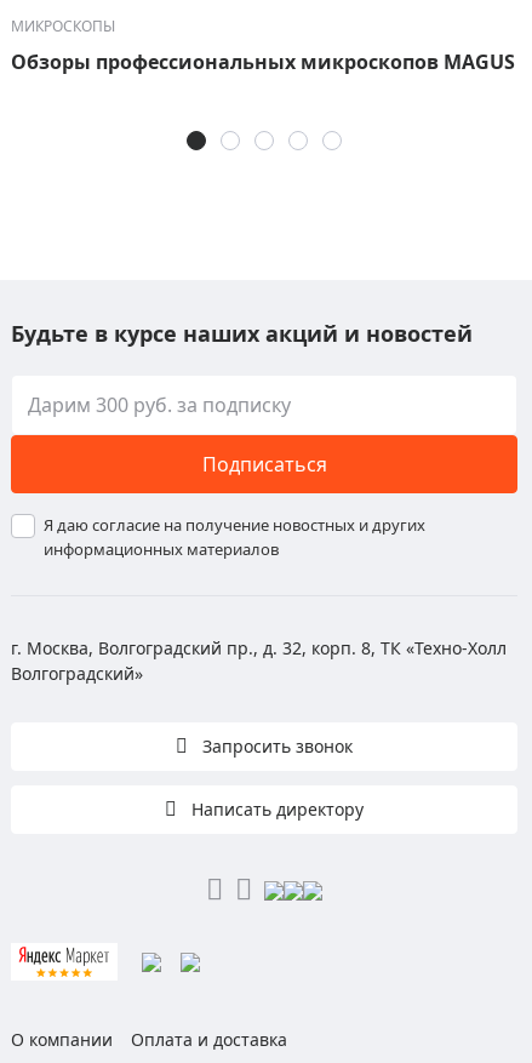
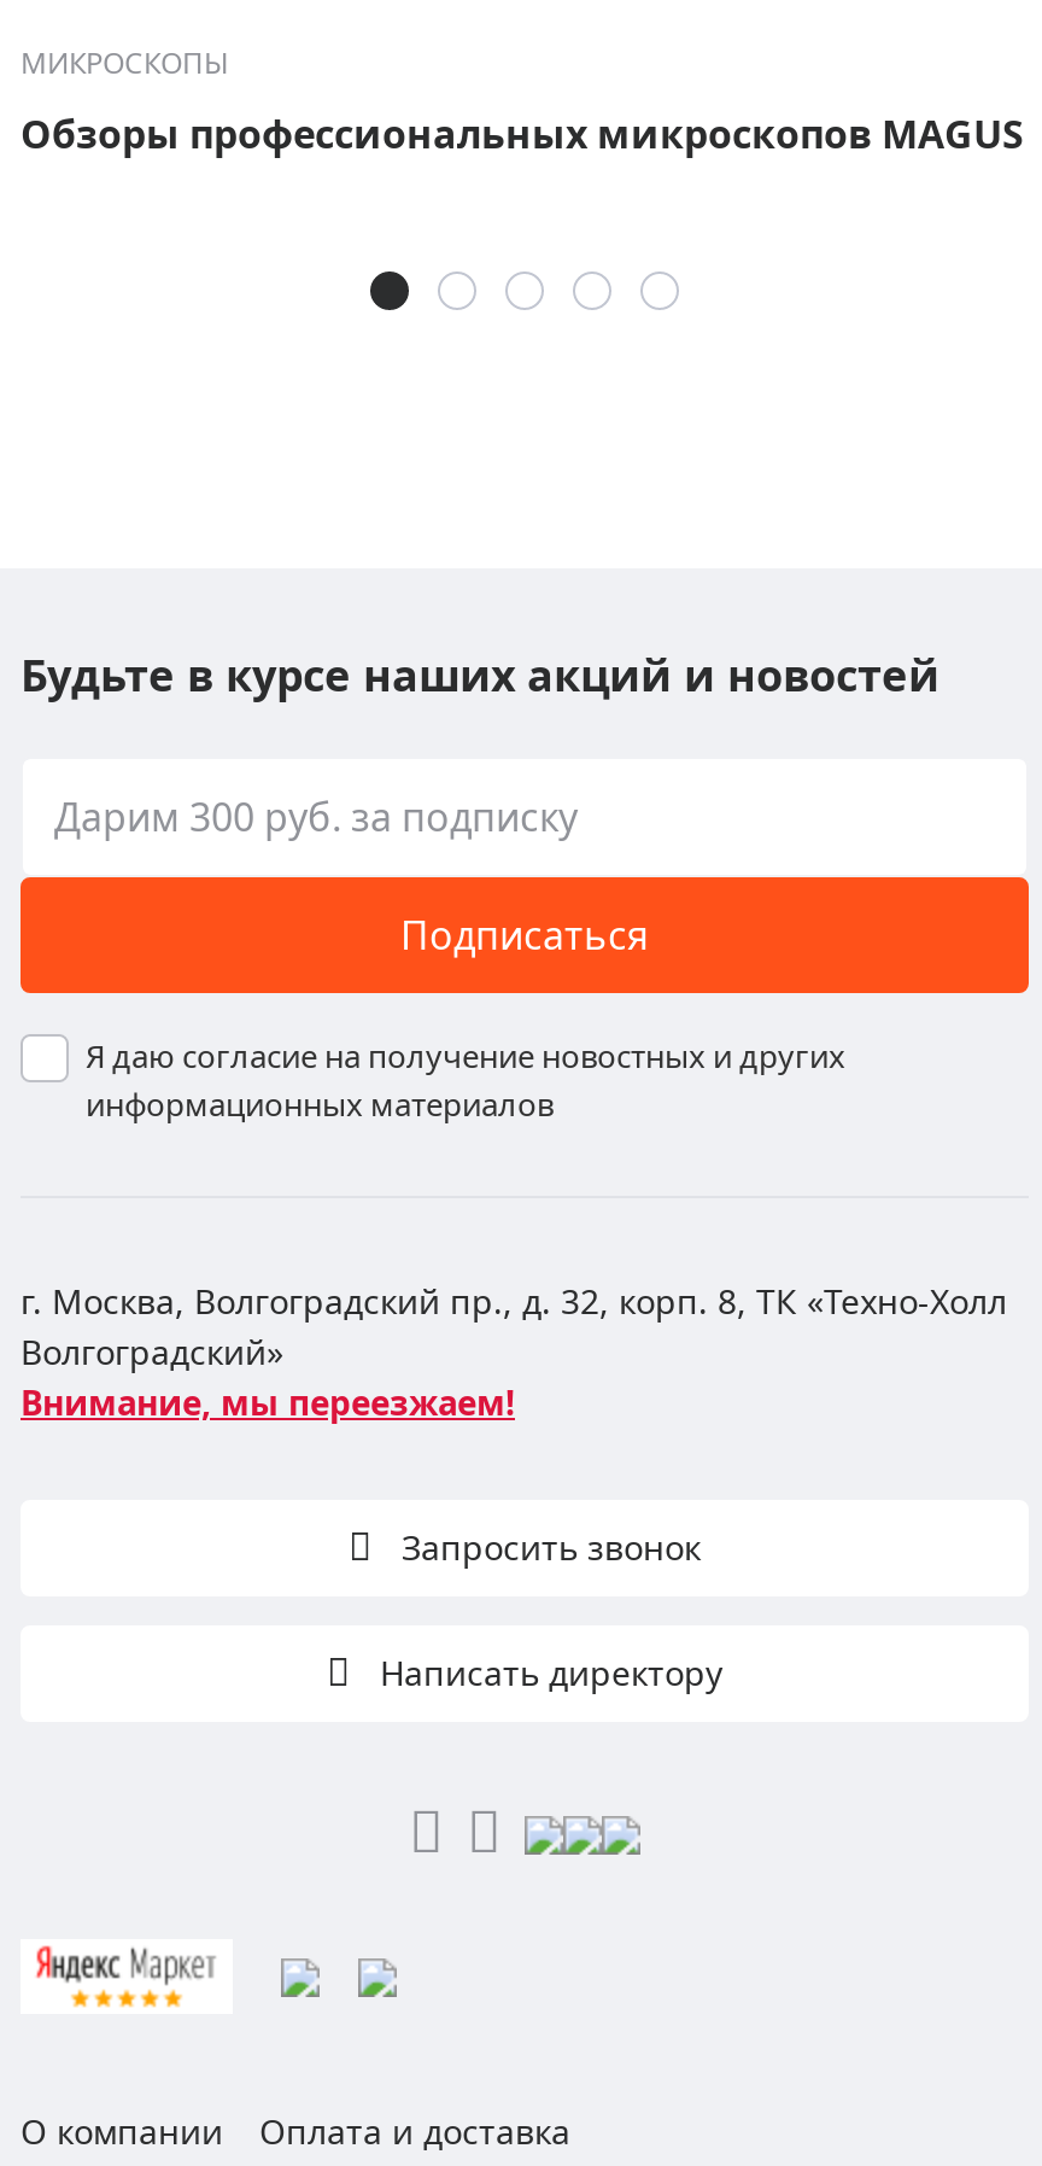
none -> [21,1379,515,1425] Внимание, мы переезжаем!

